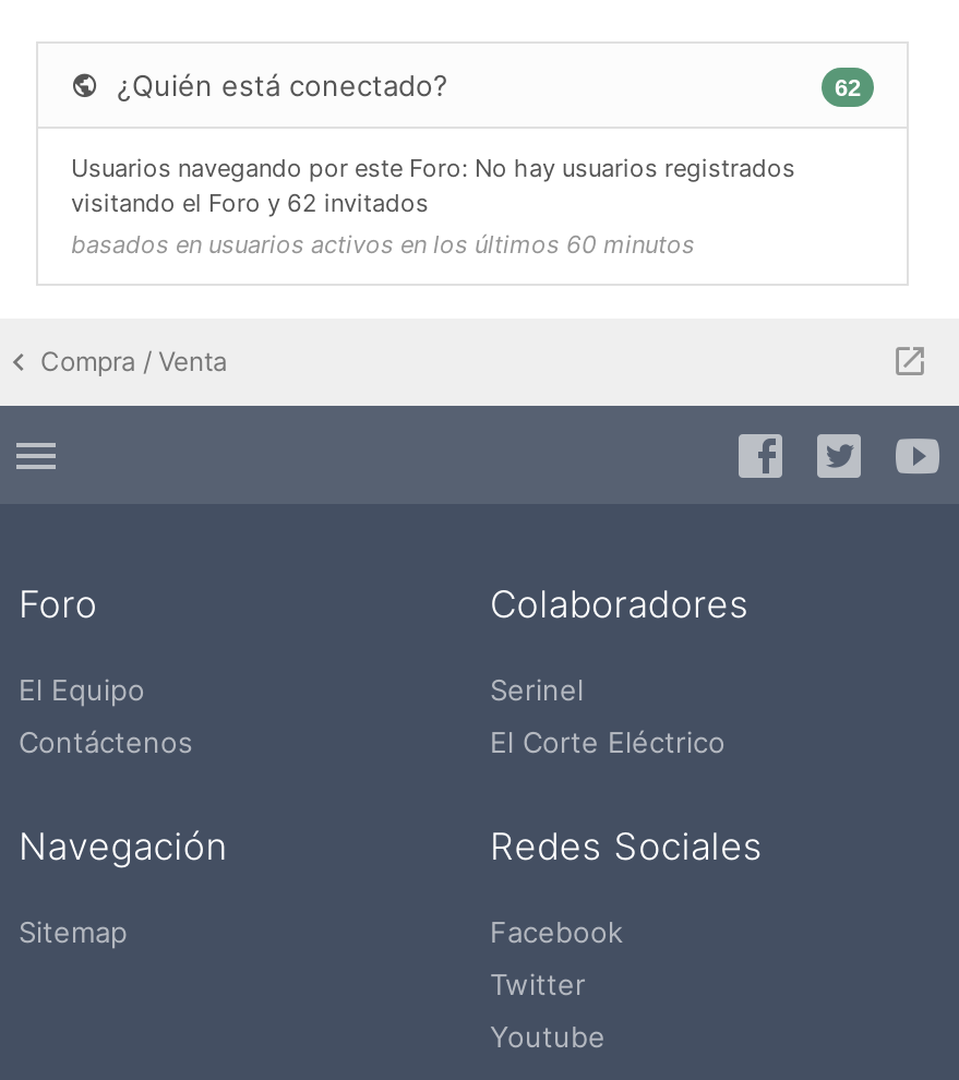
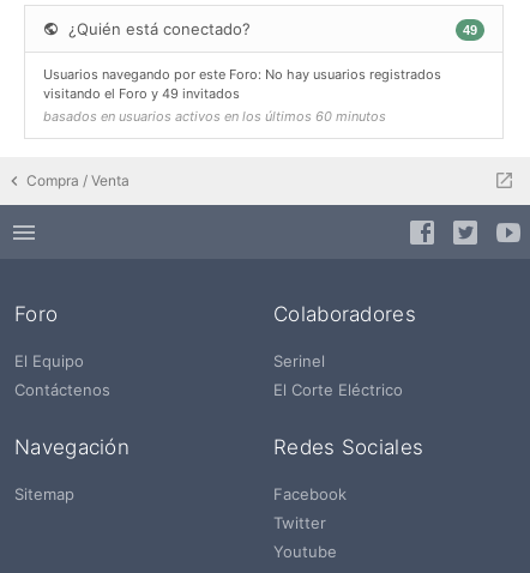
[835,75,861,101] 62 -> [463,23,477,38] 49
[71,189,429,219] visitando el Foro y 62 invitados -> [43,86,240,102] visitando el Foro y 49 invitados

